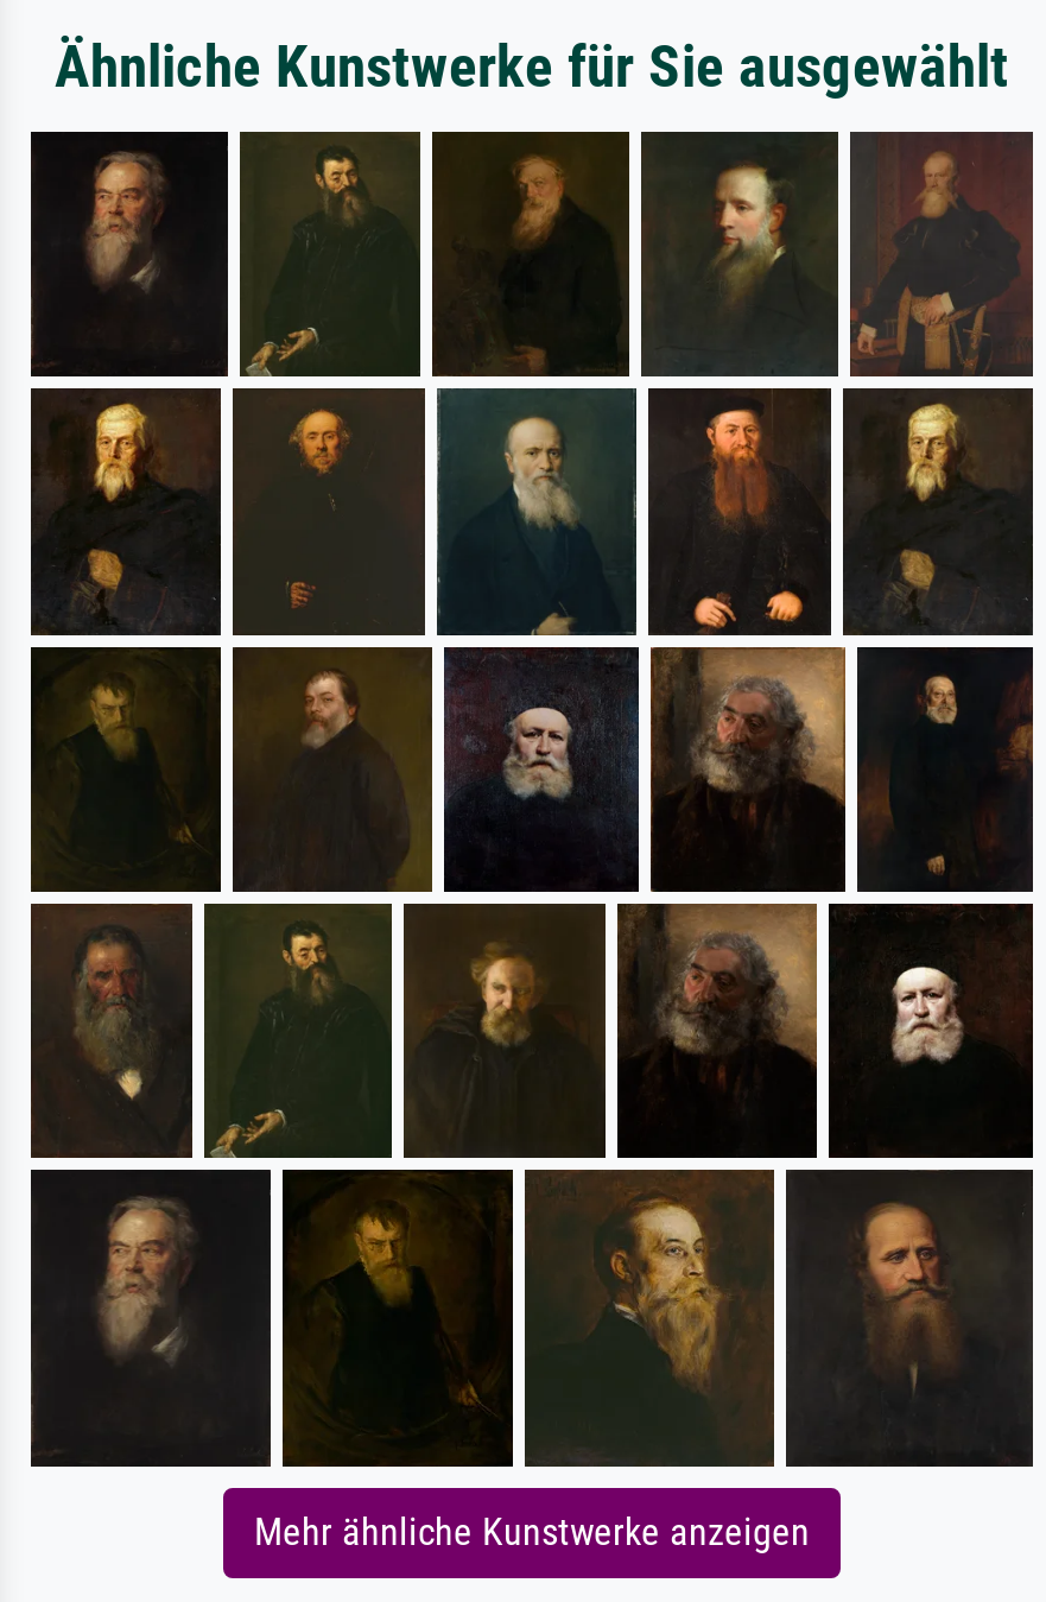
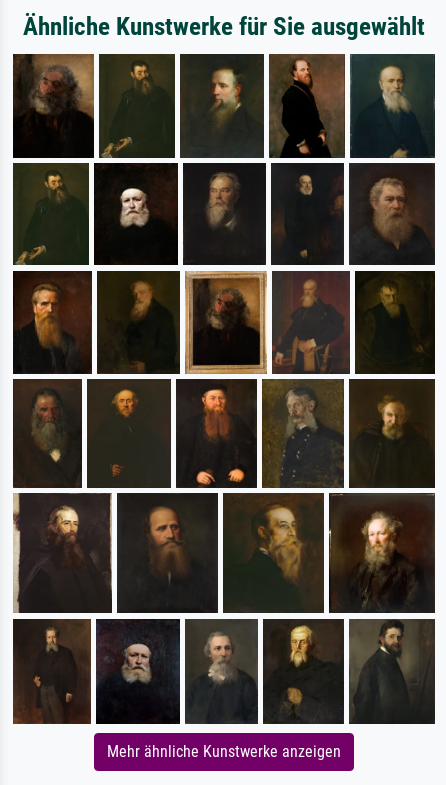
[28,129,1033,1469] [image] -> [12,53,435,725] [image]

